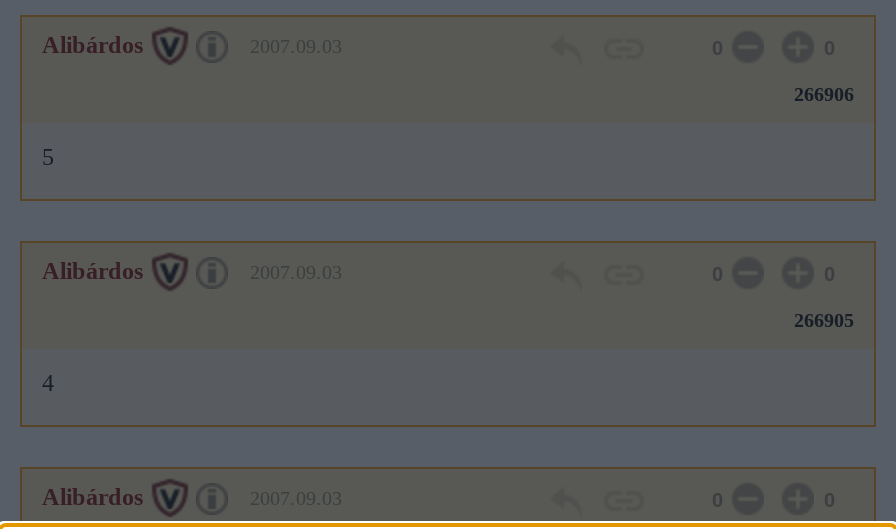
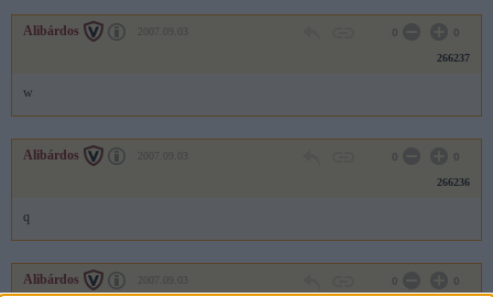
[794,83,854,105] 266906 -> [437,52,470,64] 266237
[42,143,54,171] 5 -> [23,85,33,100] w
[794,309,854,331] 266905 -> [437,176,470,188] 266236
[42,369,54,397] 4 -> [23,209,30,224] q

